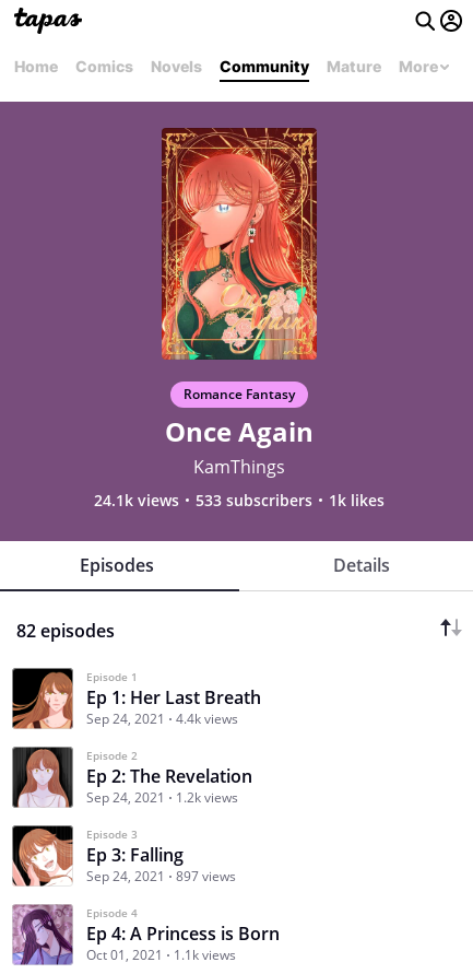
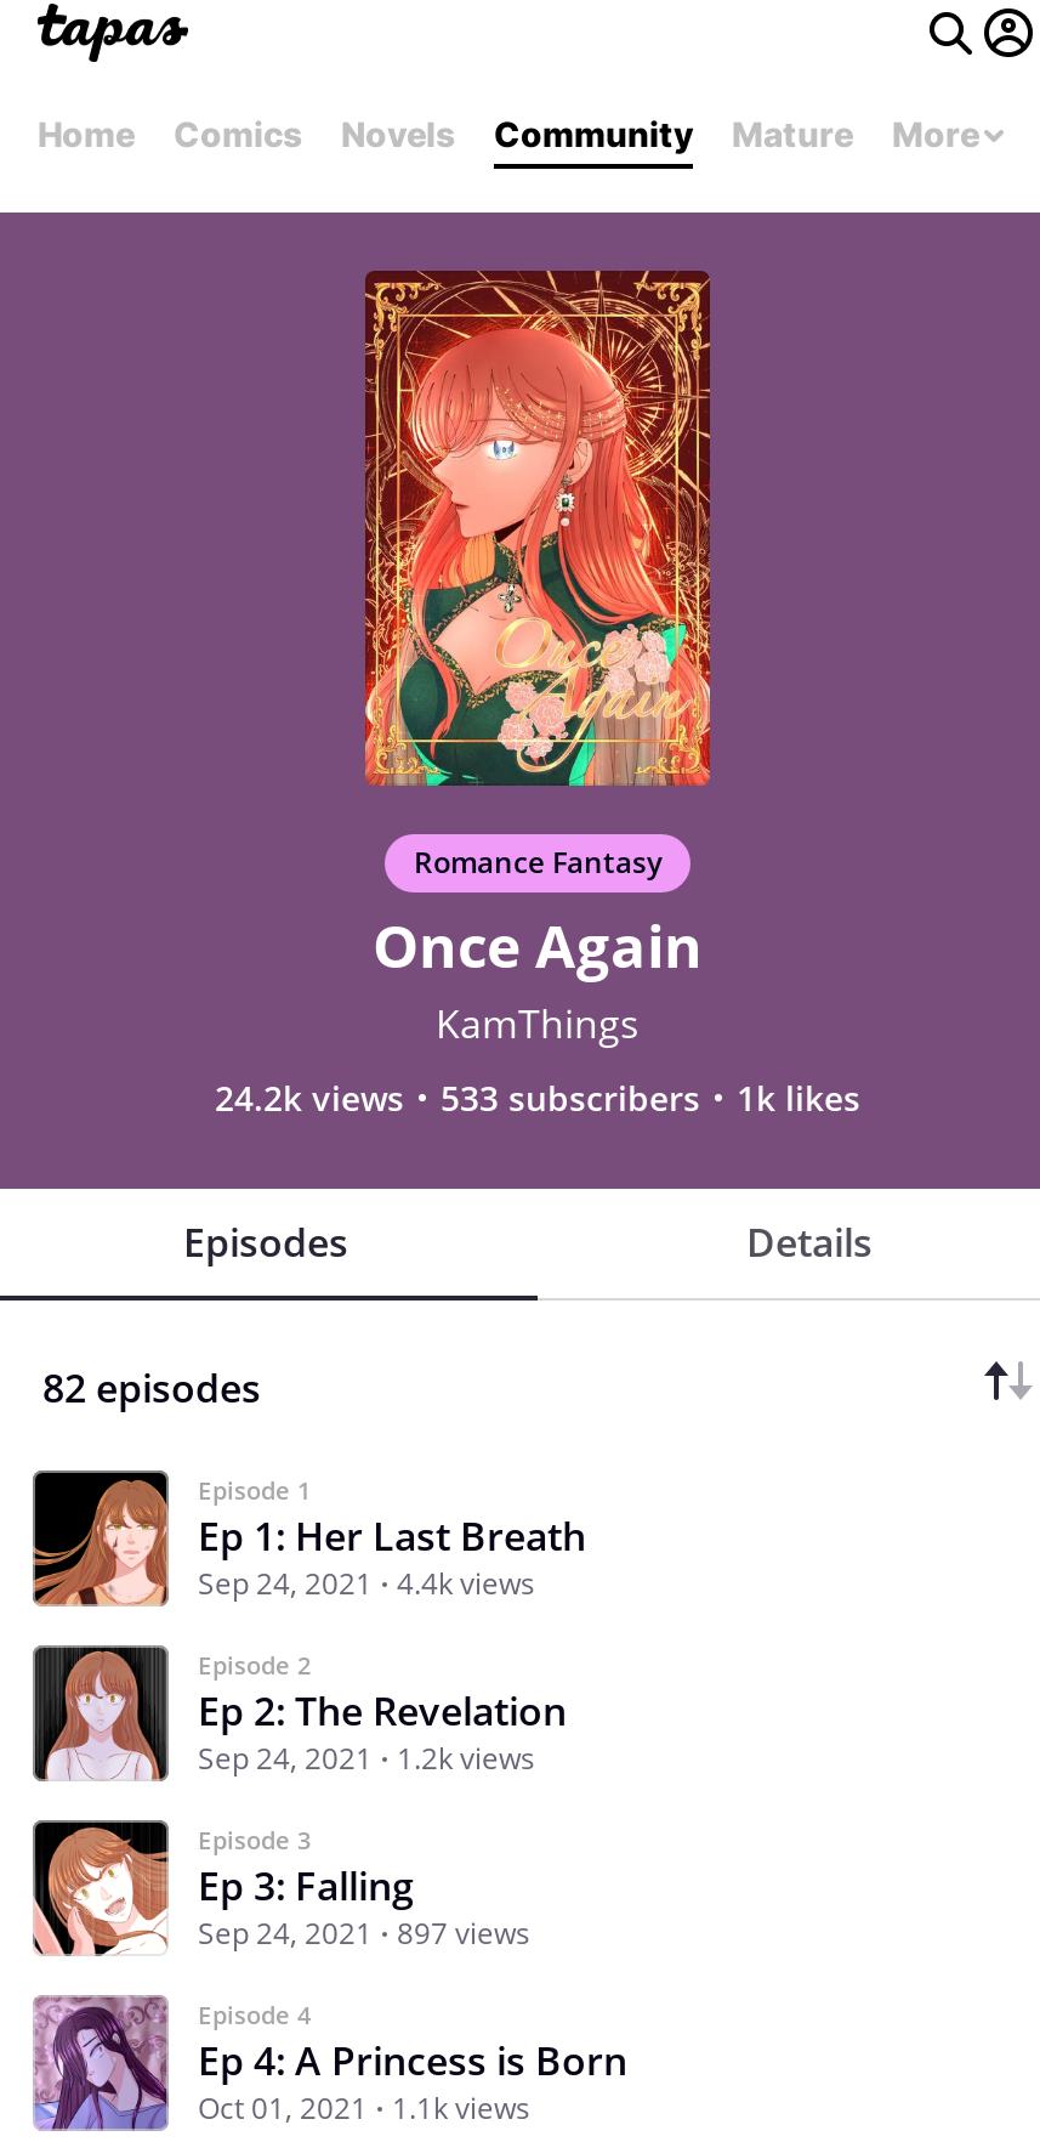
[94,490,385,511] 24.1k views 533 subscribers 1k likes -> [215,1075,860,1121] 24.2k views 533 subscribers 1k likes

